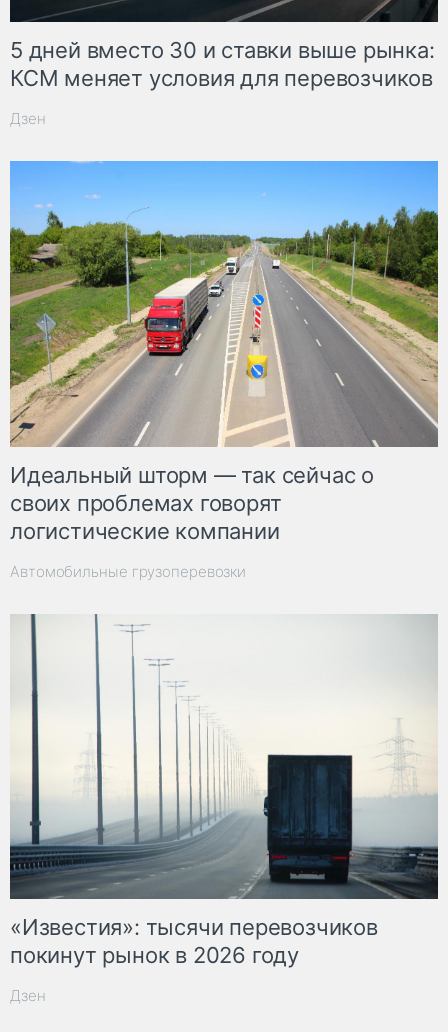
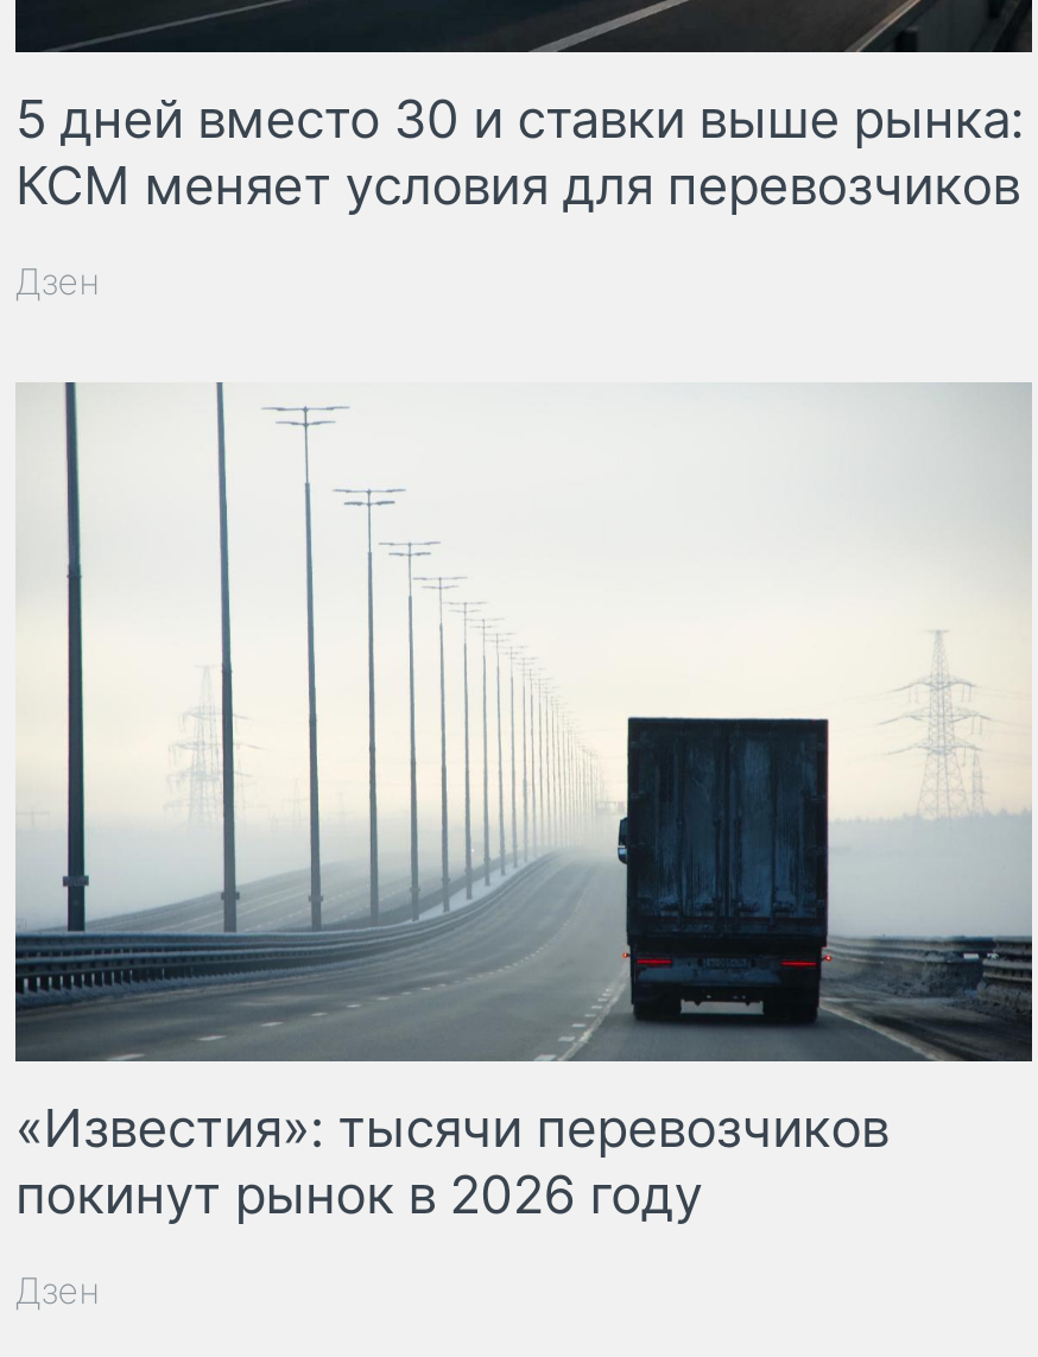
[9,160,439,581] [image] | Идеальный шторм — так сейчас о | своих проблемах говорят | логистические компании | Автомобильные грузоперевозки -> none

